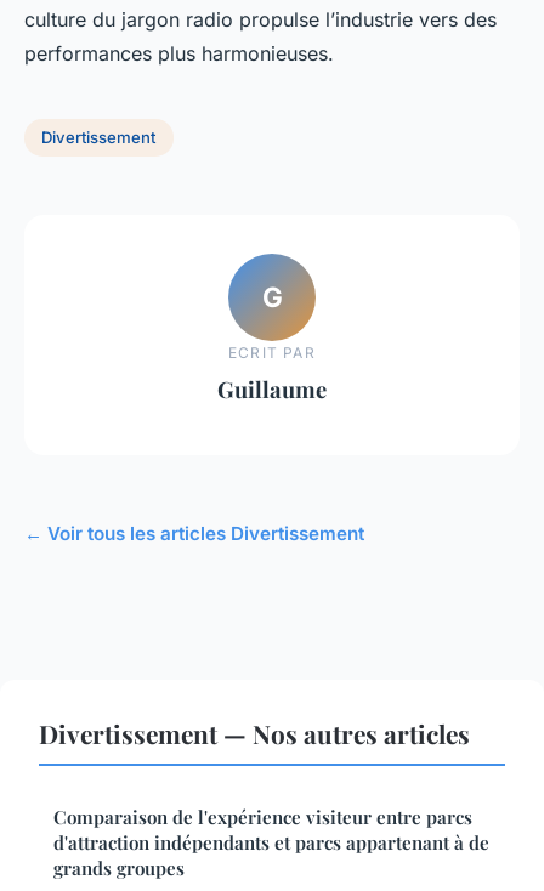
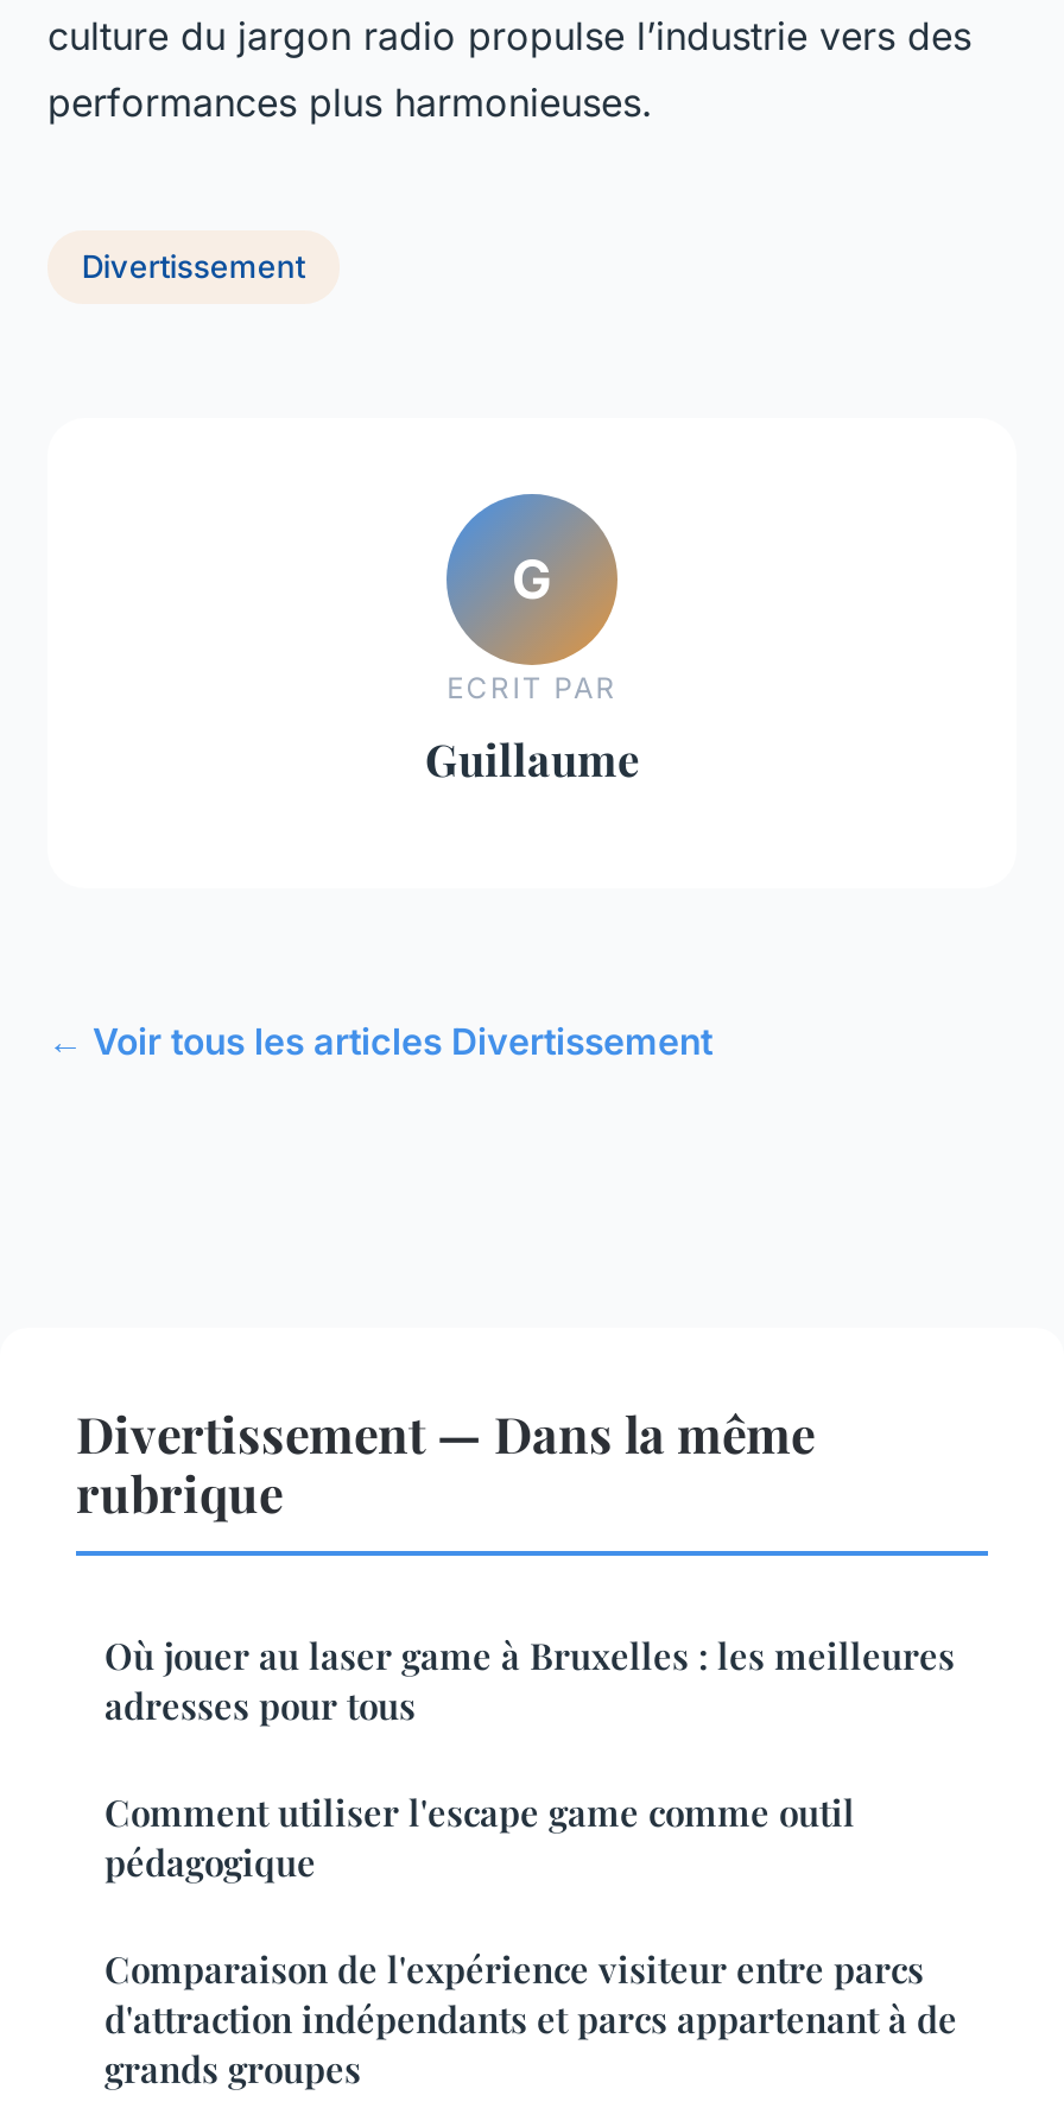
[39,716,470,750] Divertissement — Nos autres articles -> [76,1398,955,1885] Divertissement — Dans la même | rubrique | Où jouer au laser game à Bruxelles : les meilleures | adresses pour tous | Comment utiliser l'escape game comme outil | pédagogique

